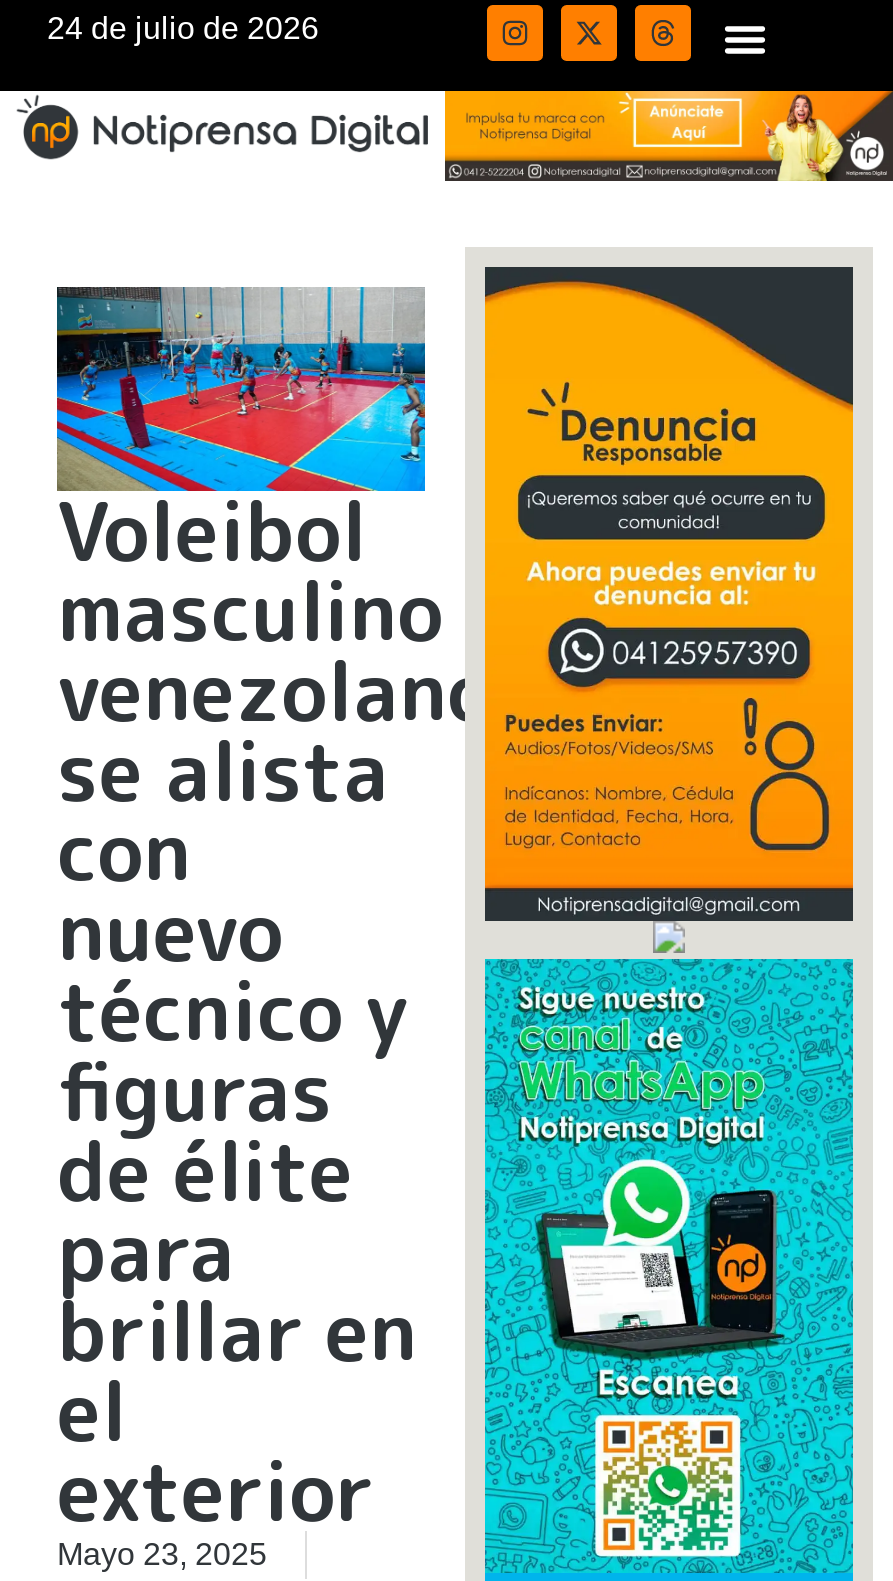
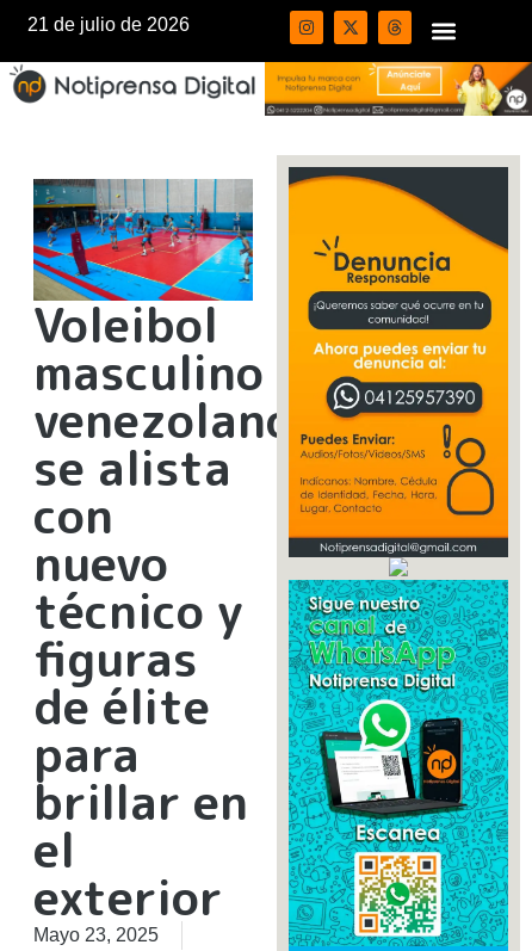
[47,11,319,45] 24 de julio de 2026 -> [27,14,190,35] 21 de julio de 2026

